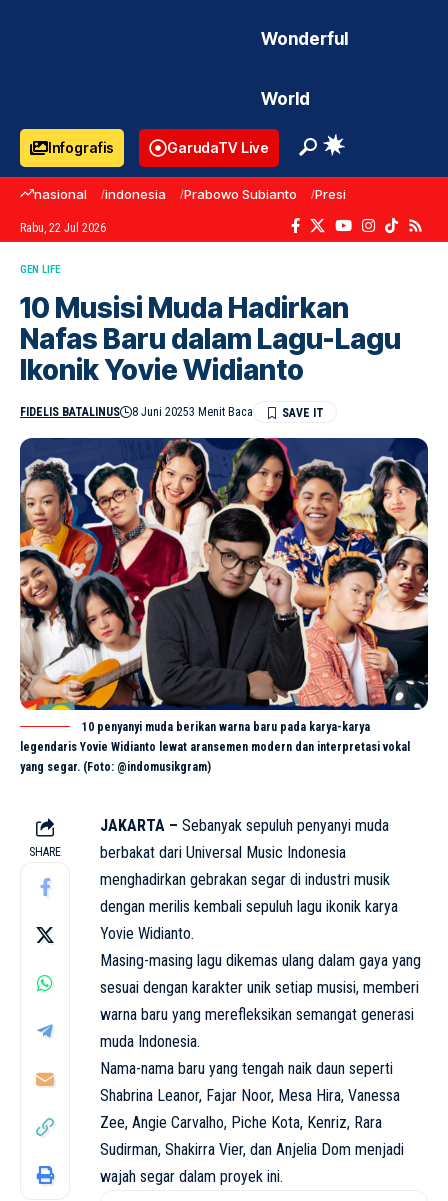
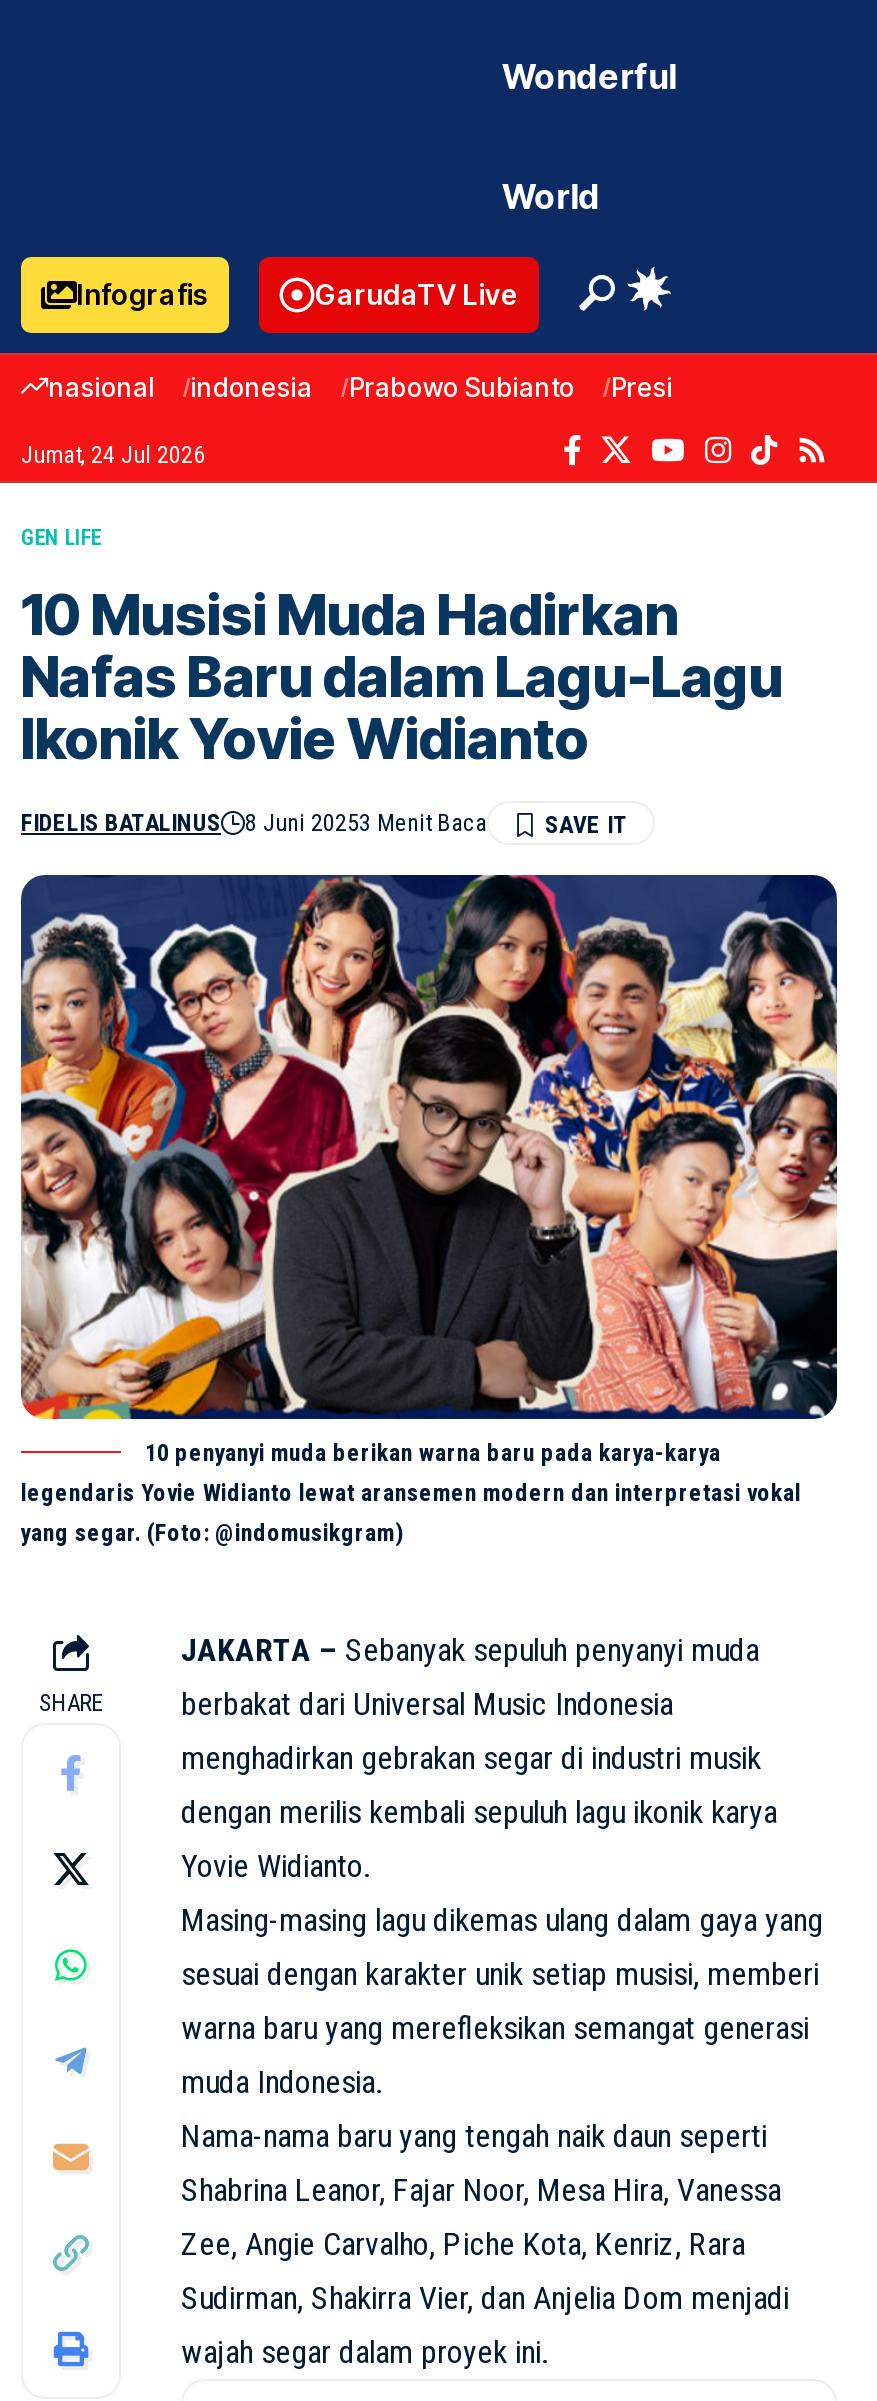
[20,220,106,234] Rabu, 22 Jul 2026 -> [21,440,205,468] Jumat, 24 Jul 2026

